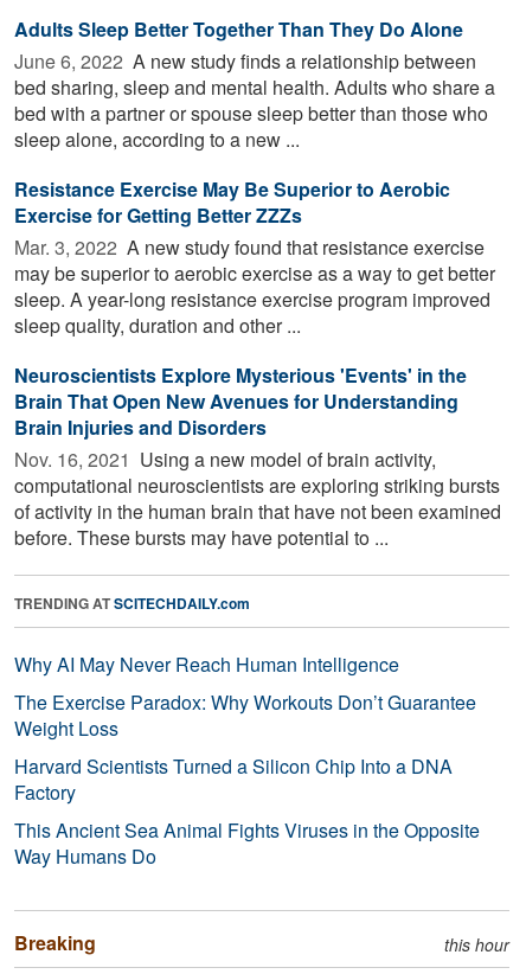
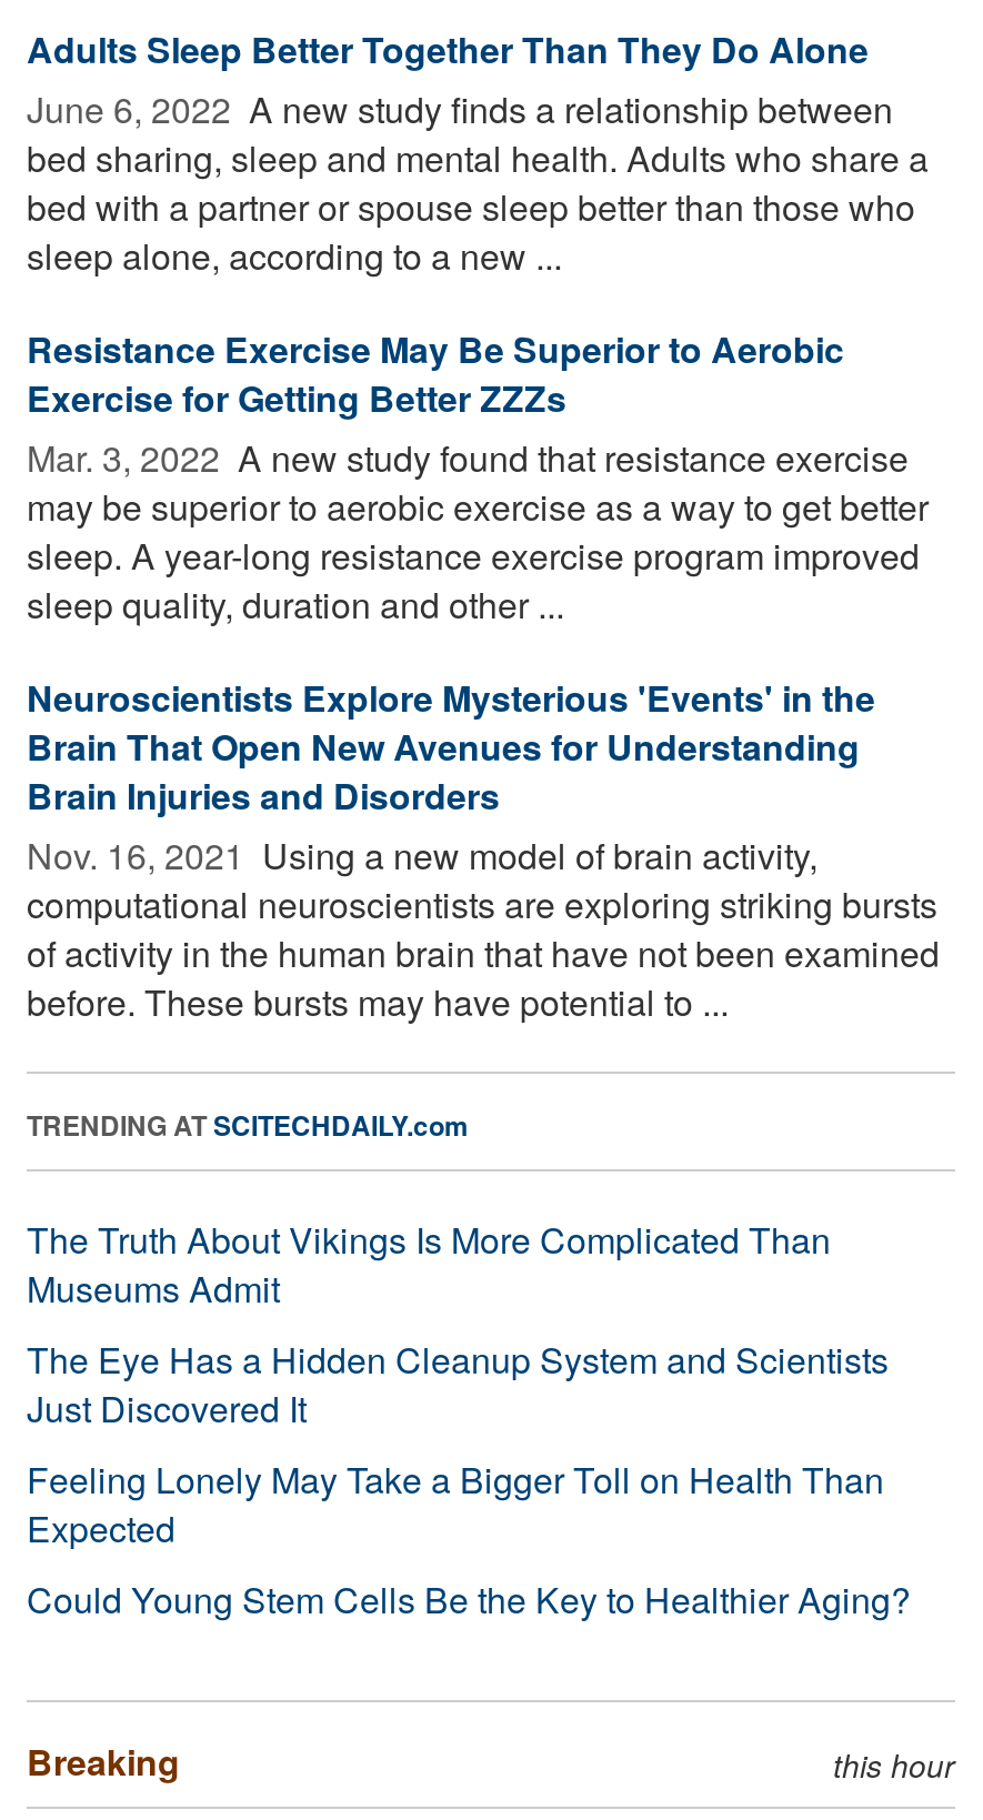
[14,650,480,869] Why AI May Never Reach Human Intelligence | The Exercise Paradox: Why Workouts Don’t Guarantee | Weight Loss | Harvard Scientists Turned a Silicon Chip Into a DNA | Factory | This Ancient Sea Animal Fights Viruses in the Opposite | Way Humans Do -> [27,1213,911,1624] The Truth About Vikings Is More Complicated Than | Museums Admit | The Eye Has a Hidden Cleanup System and Scientists | Just Discovered It | Feeling Lonely May Take a Bigger Toll on Health Than | Expected | Could Young Stem Cells Be the Key to Healthier Aging?

